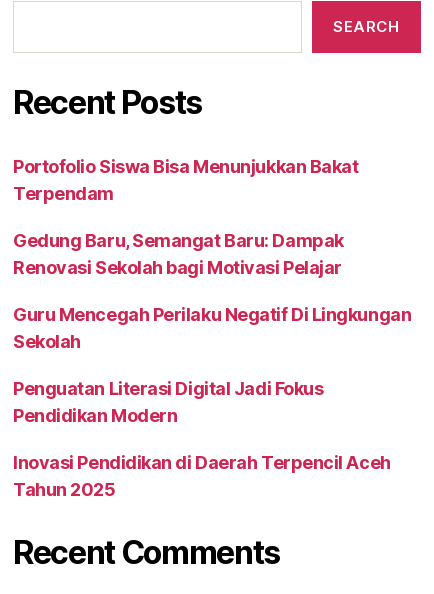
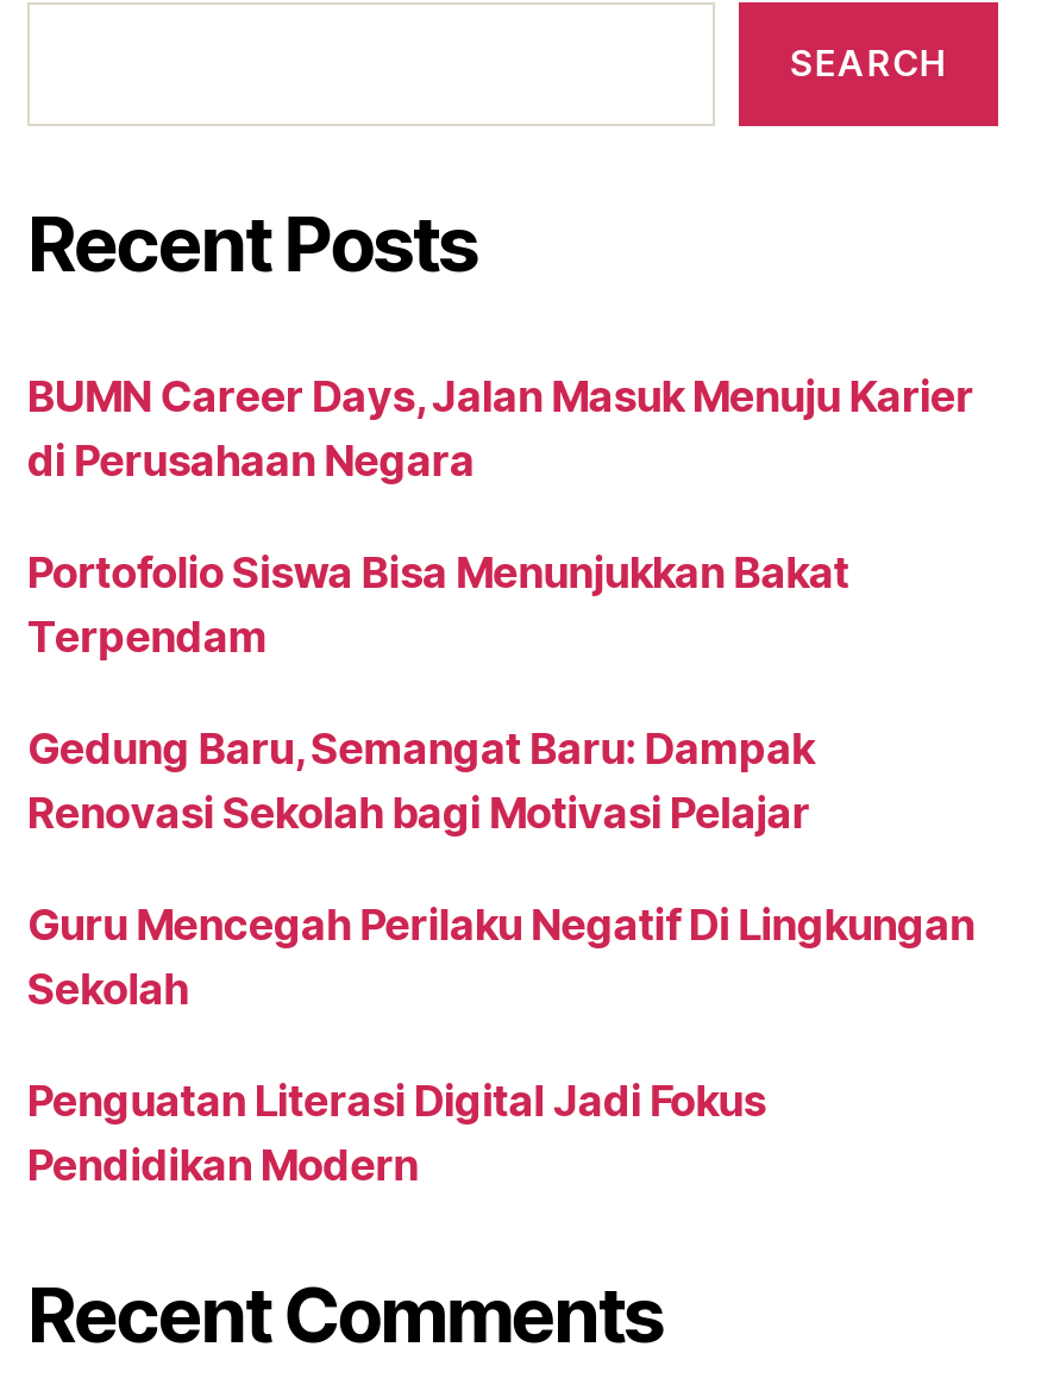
none -> [27,370,974,484] BUMN Career Days, Jalan Masuk Menuju Karier | di Perusahaan Negara
moved [13,155,411,425] -> [27,546,975,1189]: Portofolio Siswa Bisa Menunjukkan Bakat | Terpendam | Gedung Baru, Semangat Baru: Dampak | Renovasi Sekolah bagi Motivasi Pelajar | Guru Mencegah Perilaku Negatif Di Lingkungan | Sekolah | Penguatan Literasi Digital Jadi Fokus | Pendidikan Modern
[13,451,391,499] Inovasi Pendidikan di Daerah Terpencil Aceh | Tahun 2025 -> none

